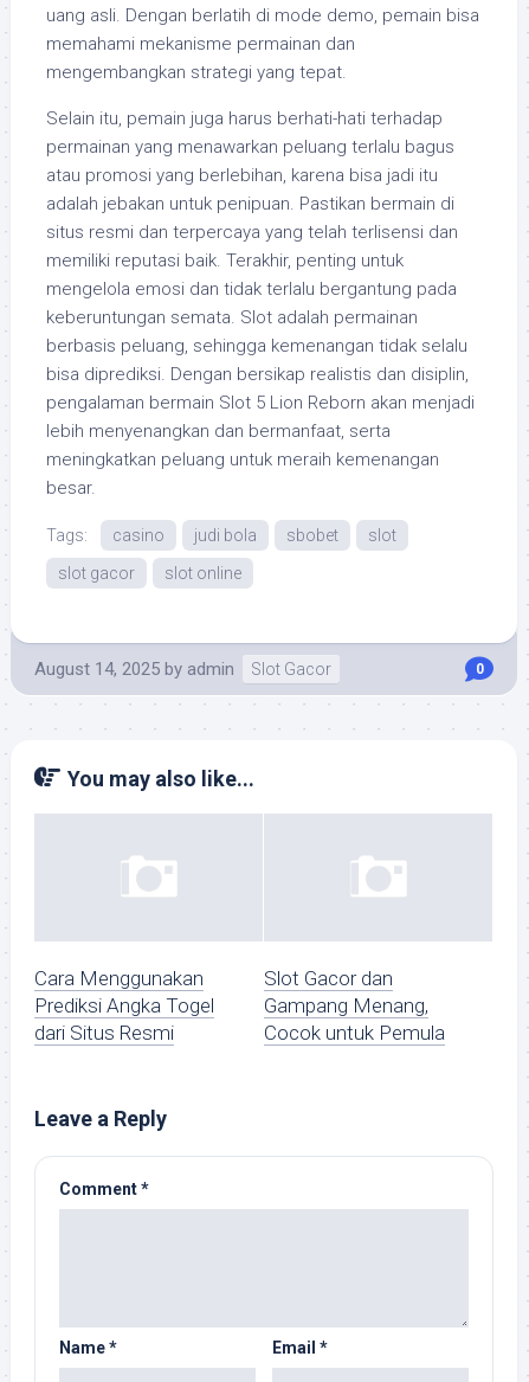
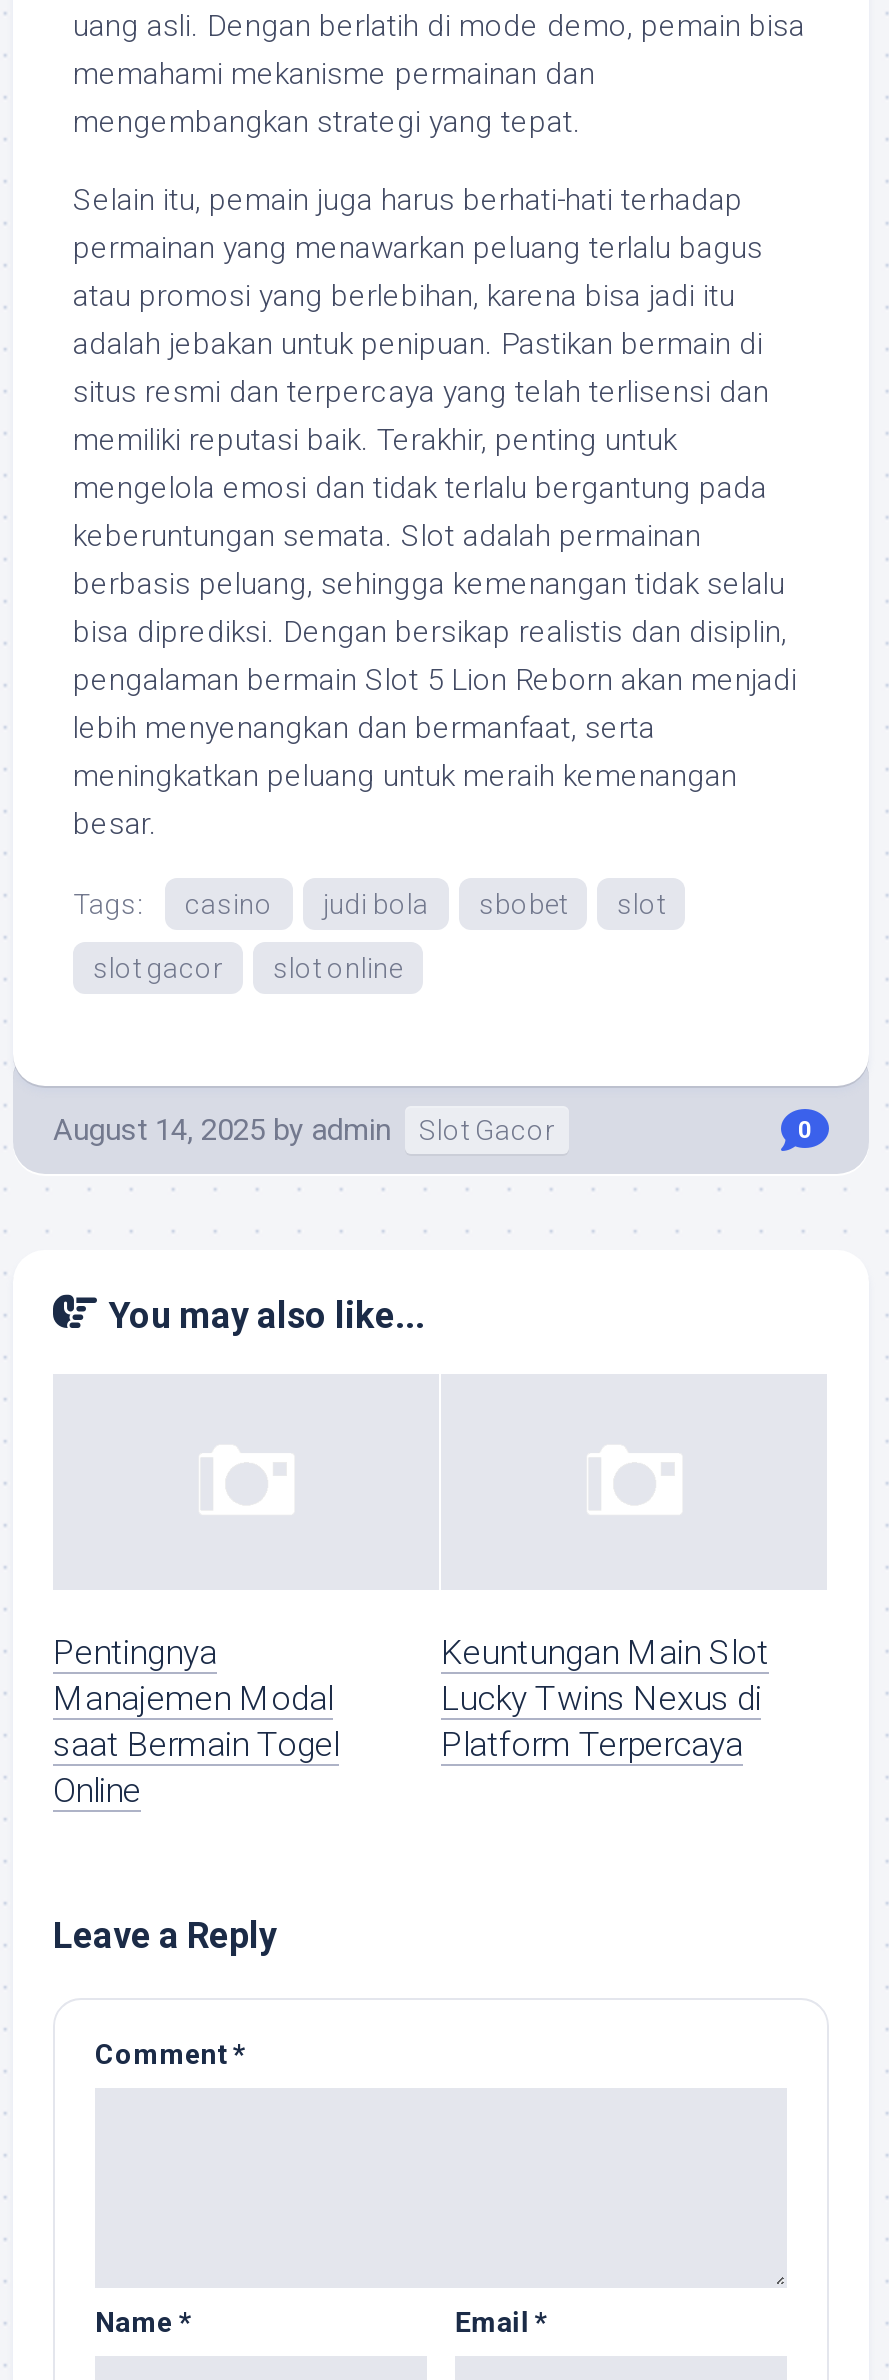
[34,967,214,1045] Cara Menggunakan | Prediksi Angka Togel | dari Situs Resmi -> [53,1633,339,1811] Pentingnya | Manajemen Modal | saat Bermain Togel | Online
[264,967,445,1045] Slot Gacor dan | Gampang Menang, | Cocok untuk Pemula -> [441,1633,769,1765] Keuntungan Main Slot | Lucky Twins Nexus di | Platform Terpercaya

